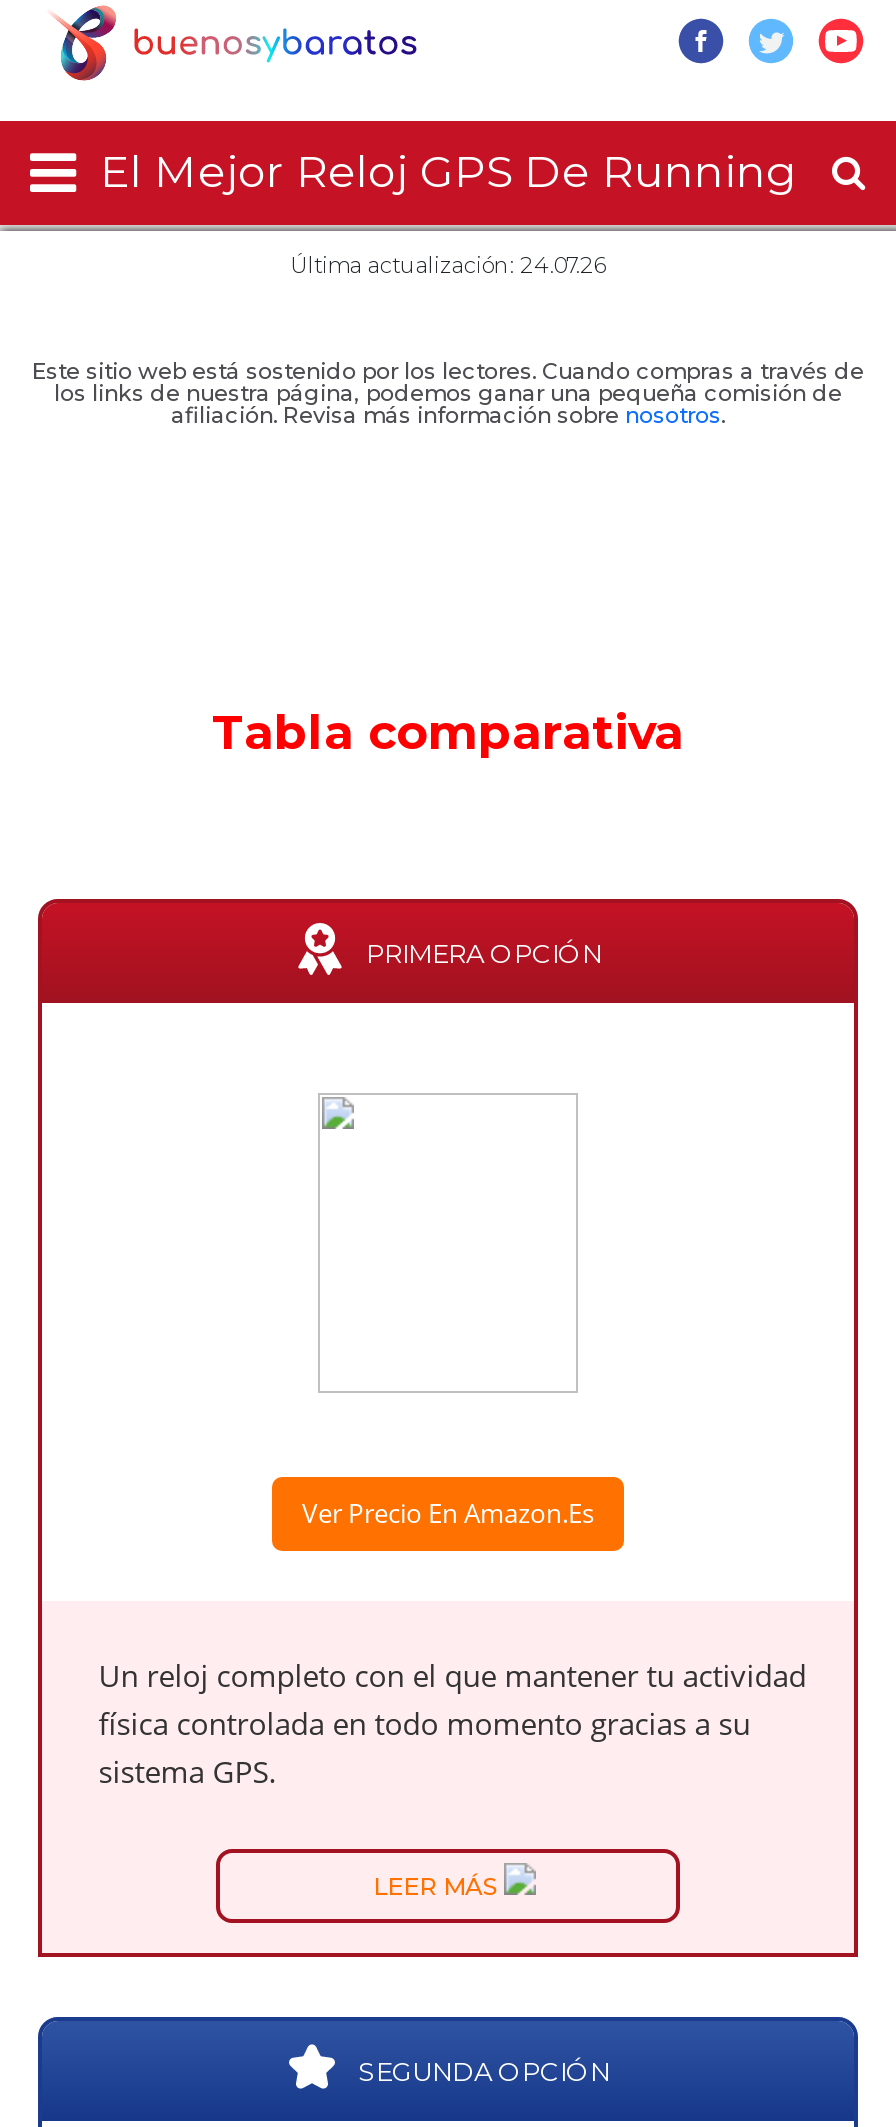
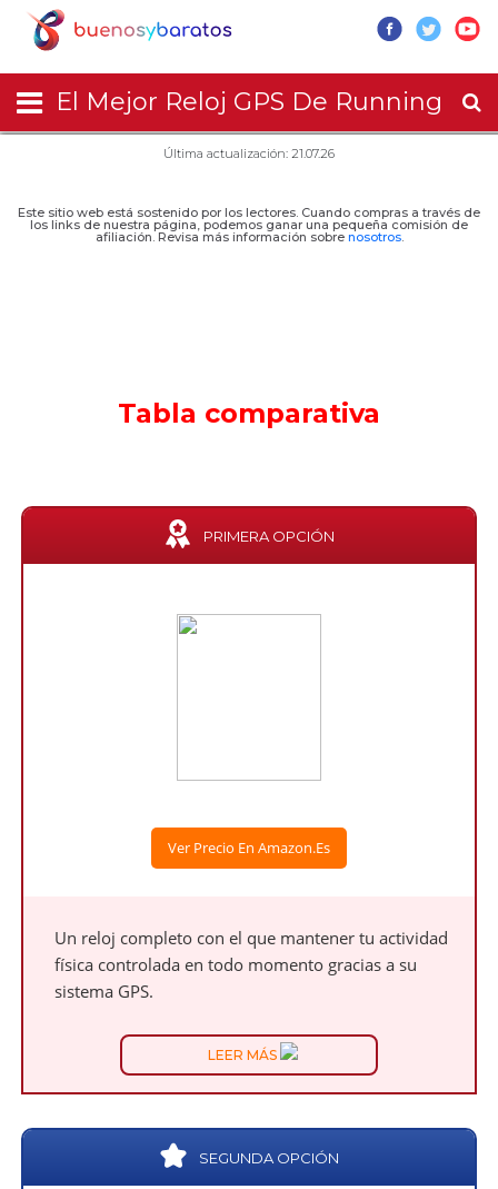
[290,251,606,279] Última actualización: 24.07.26 -> [163,146,335,161] Última actualización: 21.07.26

